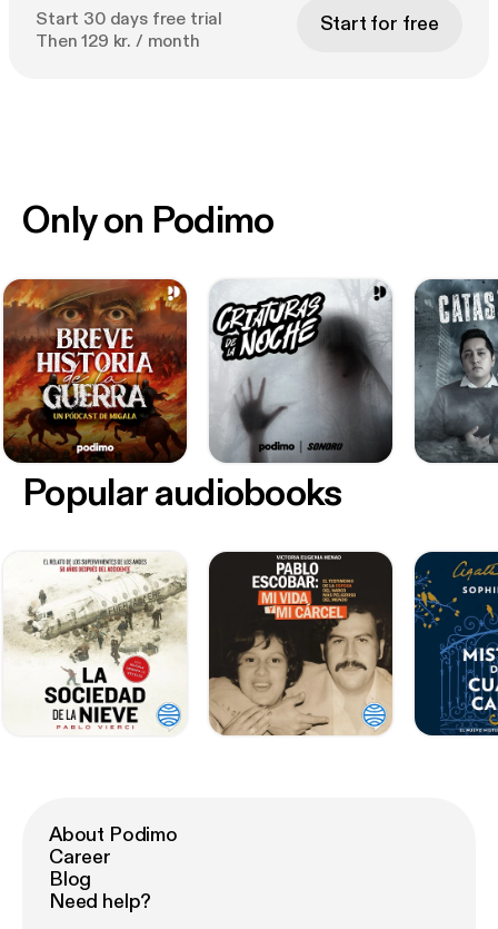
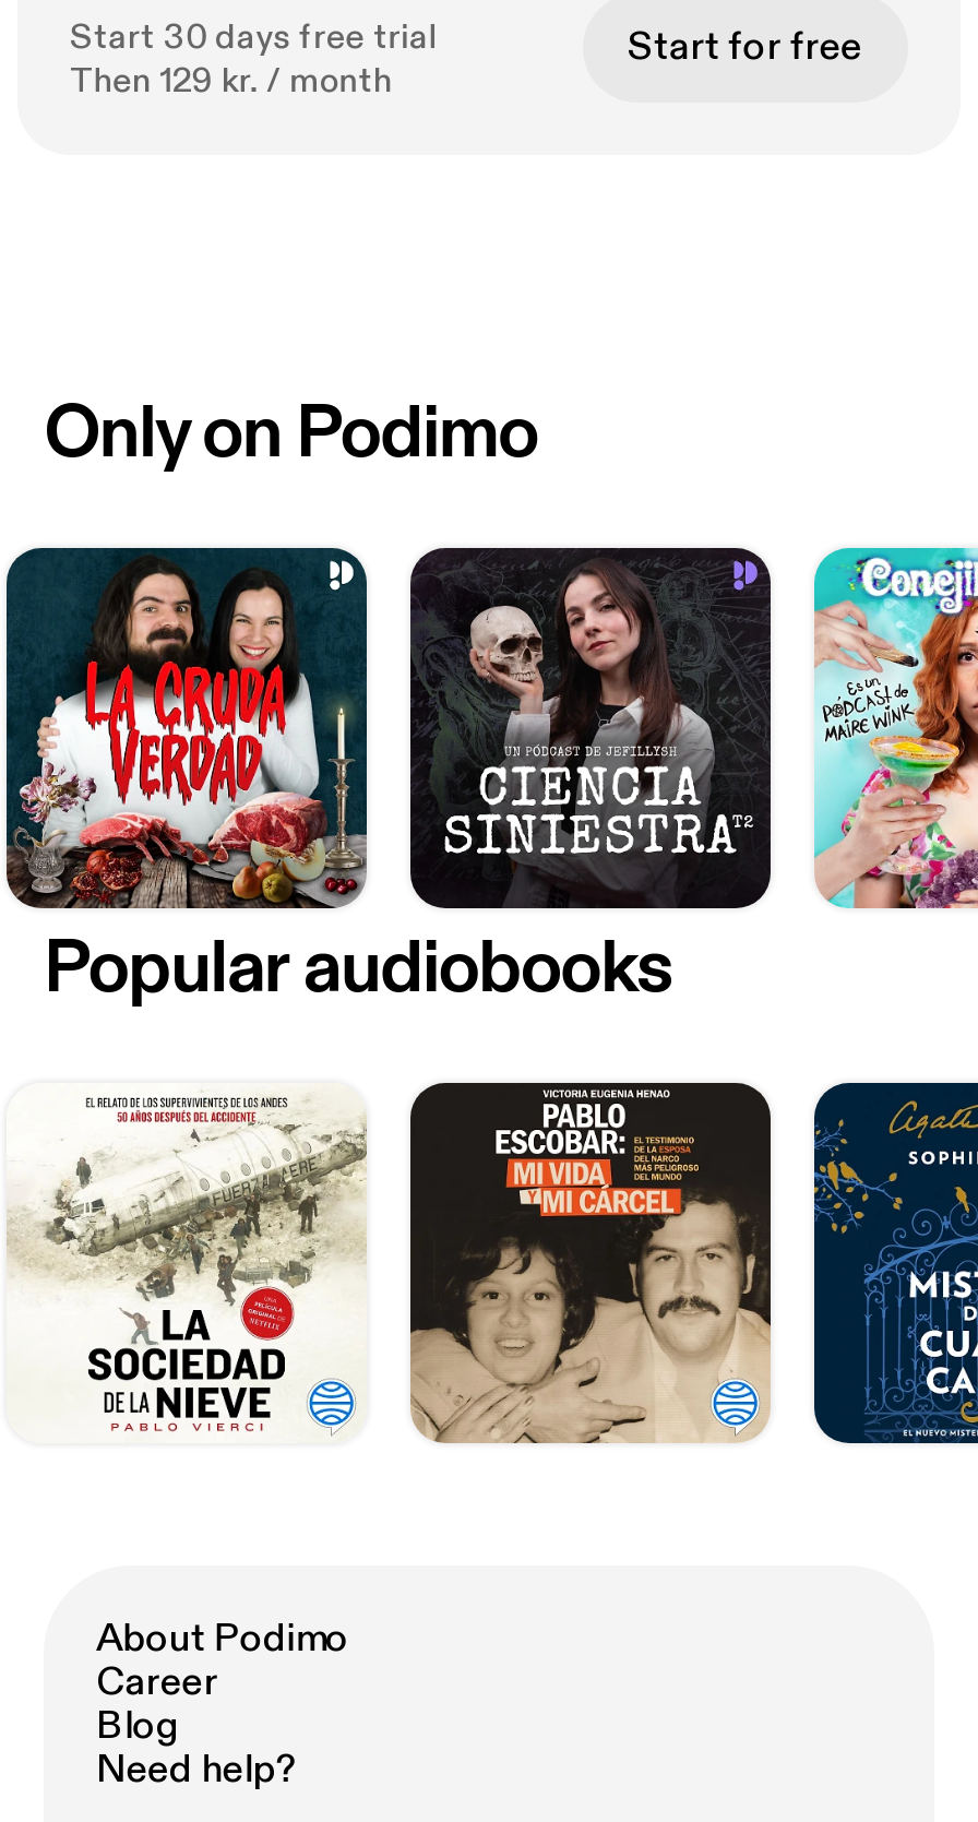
[3,278,188,463] [image] -> [7,546,369,910] [image]
[209,279,392,463] [image] -> [408,546,771,908] [image]
[414,278,495,464] [image] -> [812,546,971,910] [image]

